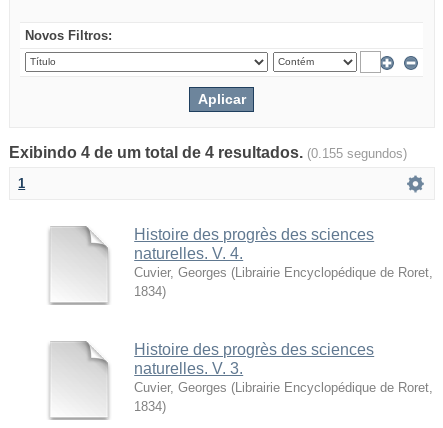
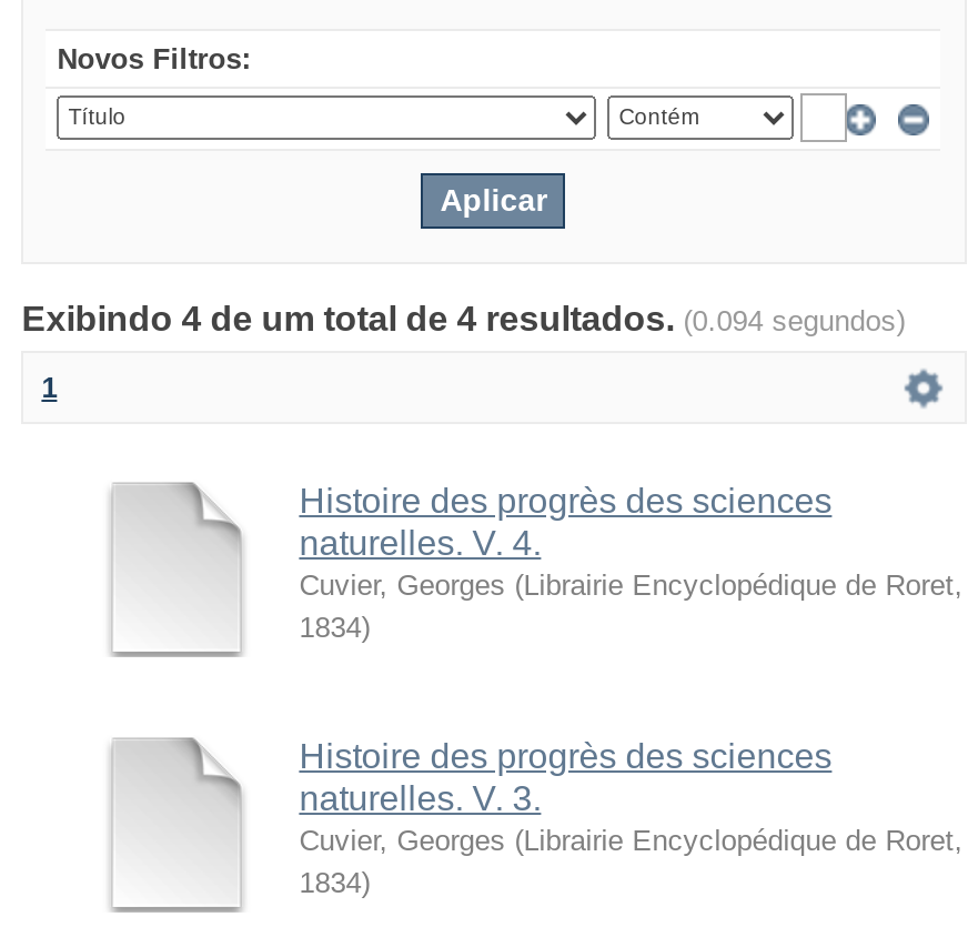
[9,144,407,161] Exibindo 4 de um total de 4 resultados. (0.155 segundos) -> [22,300,905,337] Exibindo 4 de um total de 4 resultados. (0.094 segundos)

